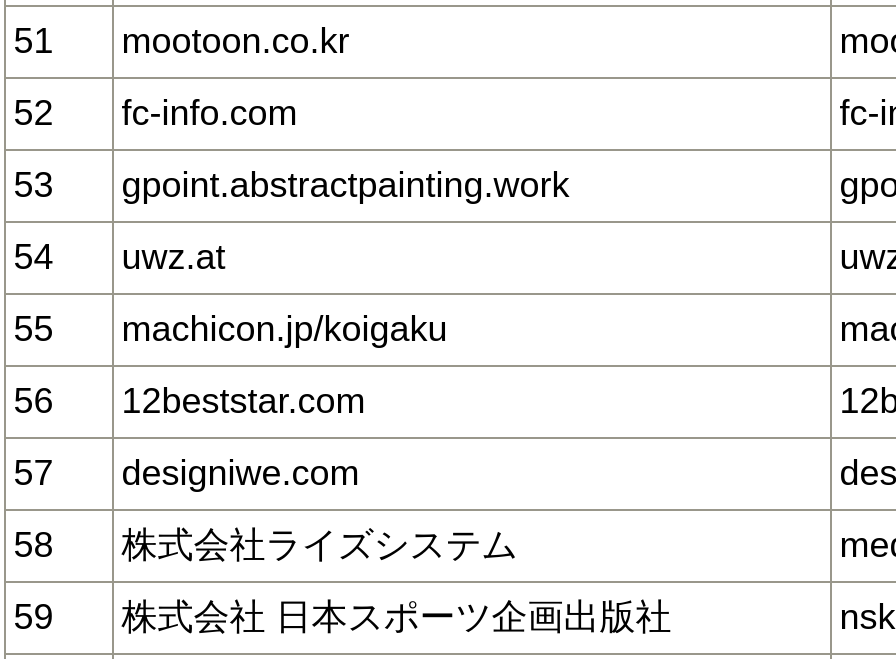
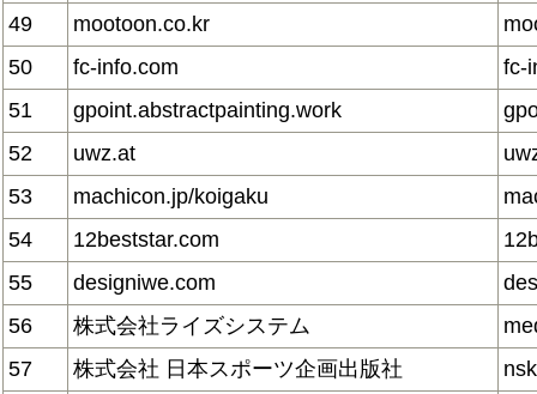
[14,22,350,62] 51 mootoon.co.kr -> [8,12,210,36] 49 mootoon.co.kr
[14,94,298,134] 52 fc-info.com -> [8,56,178,80] 50 fc-info.com
[14,166,570,206] 53 gpoint.abstractpainting.work -> [8,99,341,123] 51 gpoint.abstractpainting.work
[14,238,226,278] 54 uwz.at -> [8,142,135,166] 52 uwz.at
[14,310,448,350] 55 machicon.jp/koigaku -> [8,185,268,209] 53 machicon.jp/koigaku
[14,382,366,422] 56 12beststar.com -> [8,228,219,252] 54 12beststar.com
[14,454,360,494] 57 designiwe.com -> [8,271,216,295] 55 designiwe.com
[14,526,518,566] 58 株式会社ライズシステム -> [8,314,310,338] 56 株式会社ライズシステム
[14,598,672,638] 59 株式会社 日本スポーツ企画出版社 -> [8,357,403,381] 57 株式会社 日本スポーツ企画出版社

